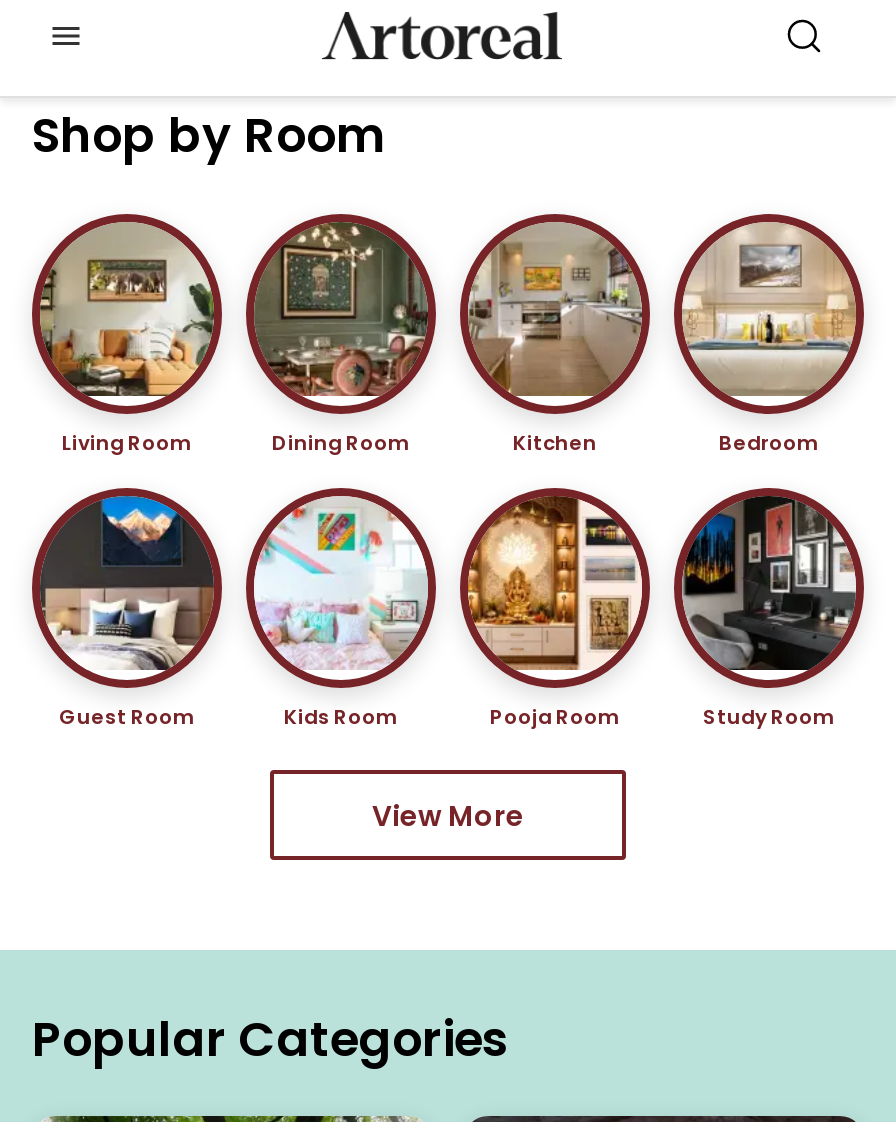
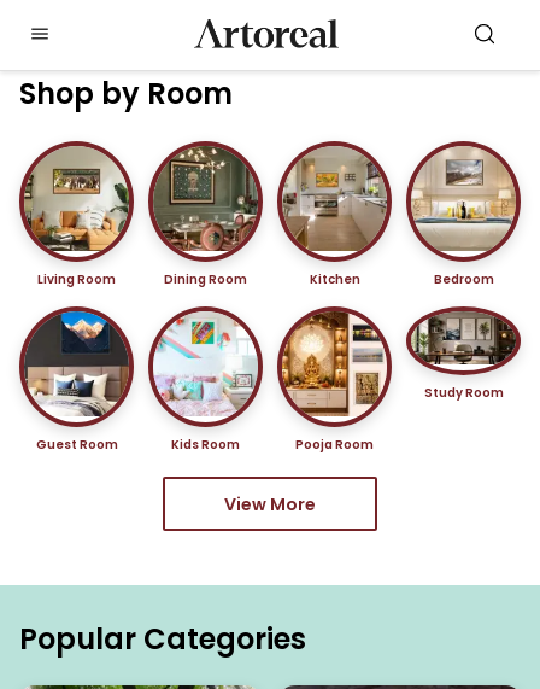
[672,494,866,686] [image] -> [405,310,522,374] [image]
moved [703,702,835,732] -> [424,383,503,401]: Study Room

